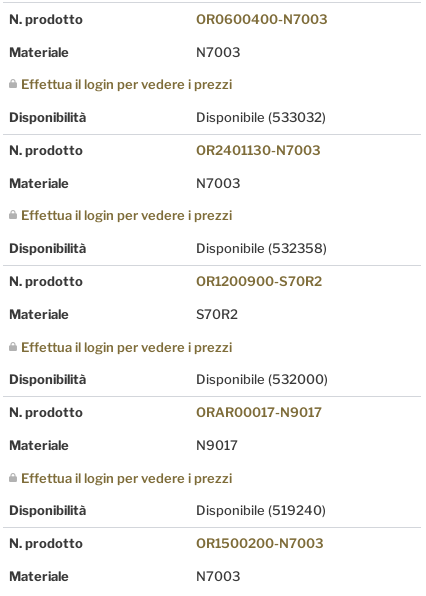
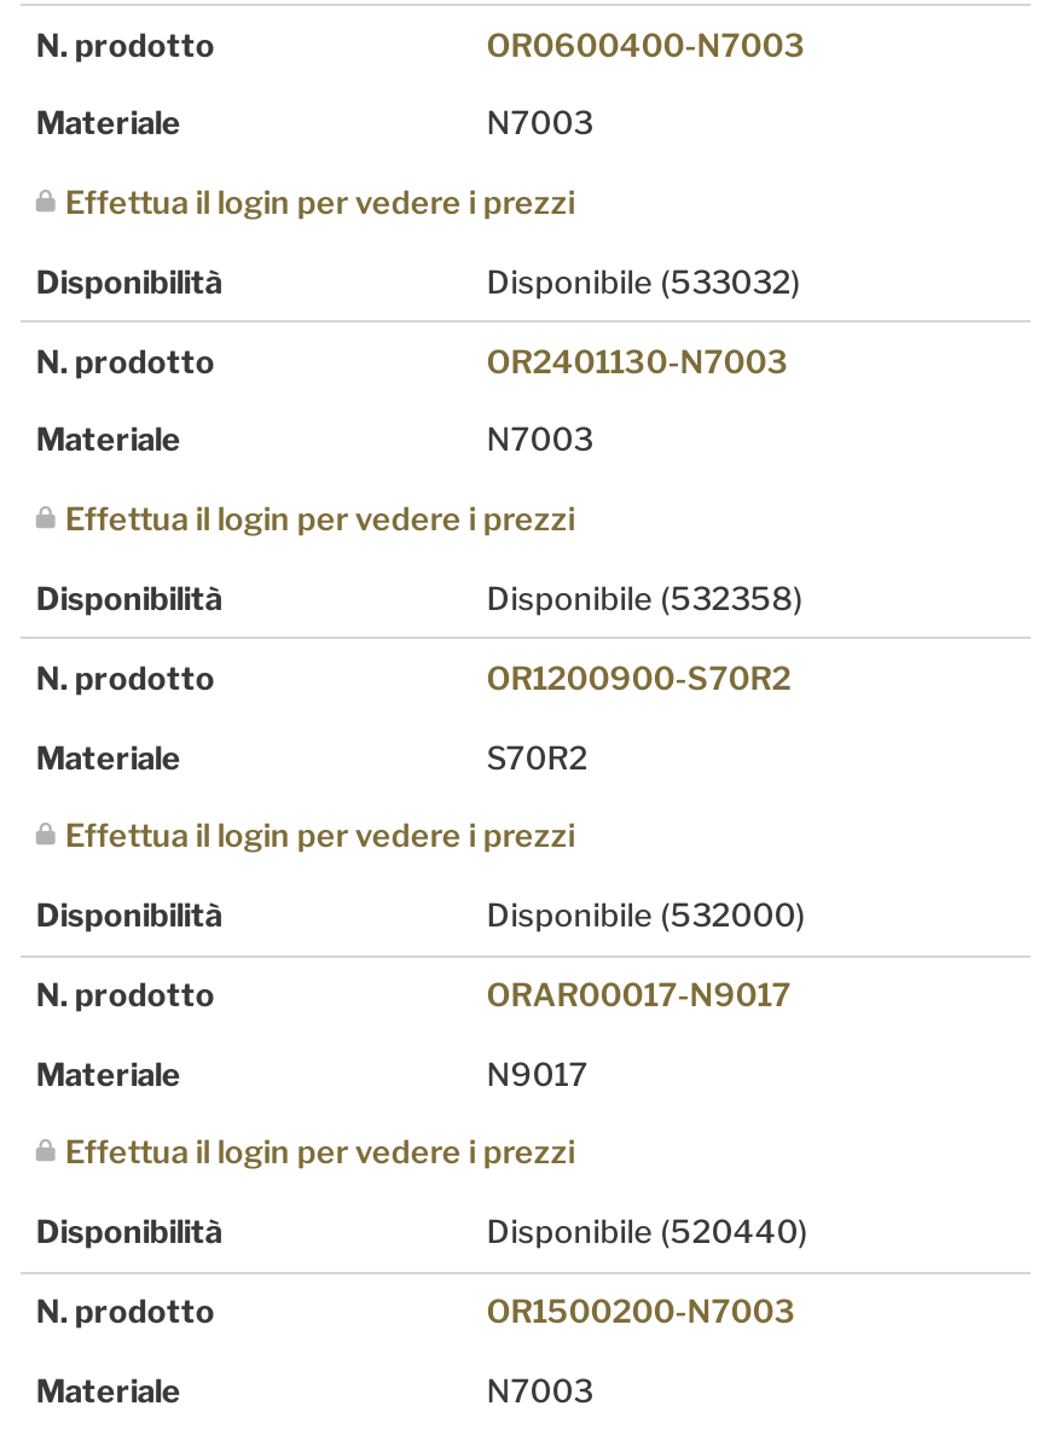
[196,502,326,518] Disponibile (519240) -> [487,1213,808,1251] Disponibile (520440)

